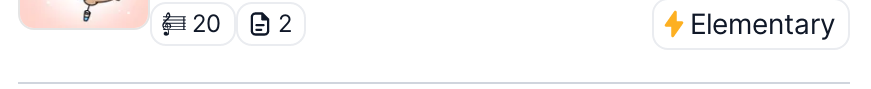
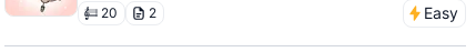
[690,6,836,40] Elementary -> [424,3,458,22] Easy

